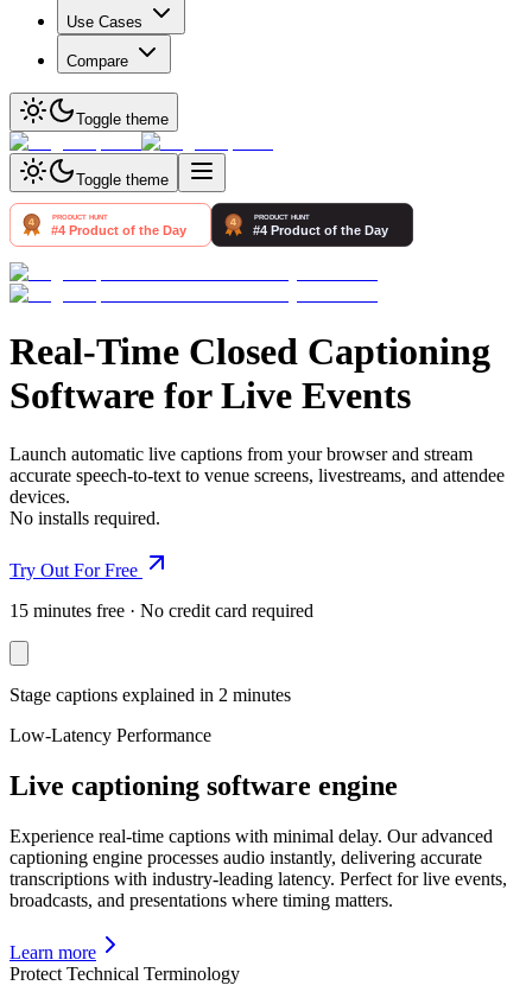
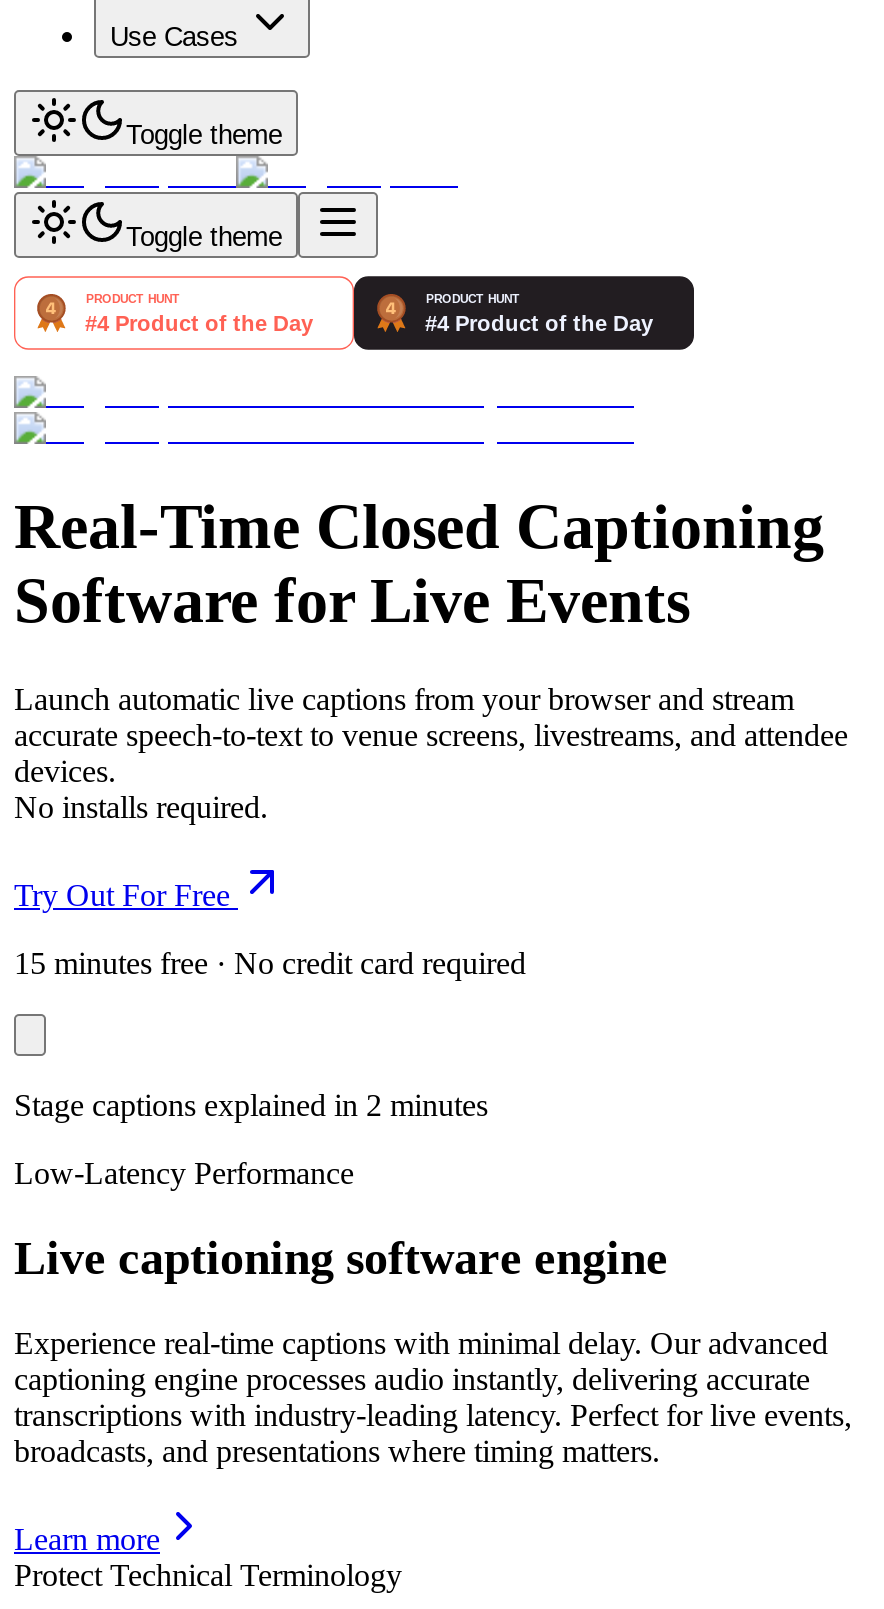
[66,52,128,70] Compare -> none

